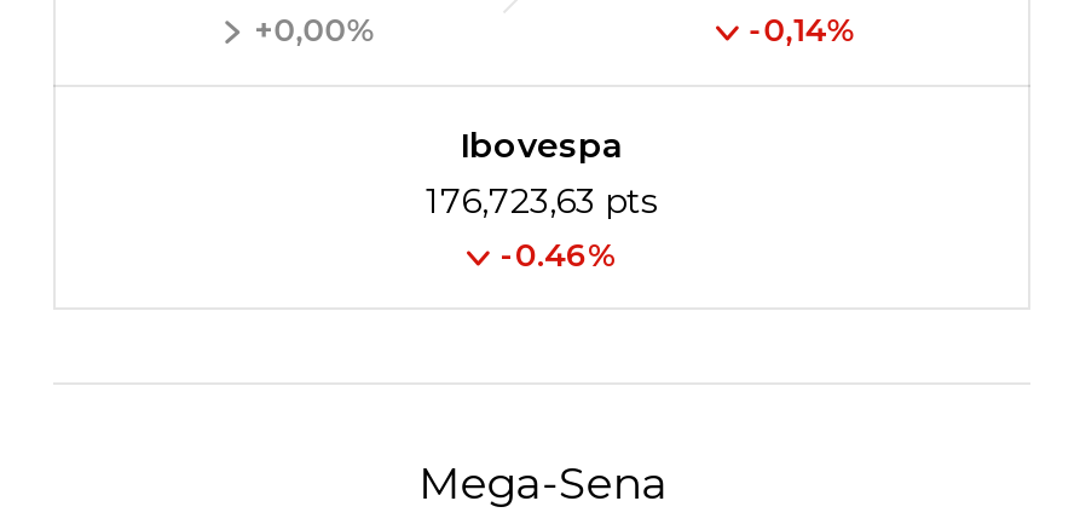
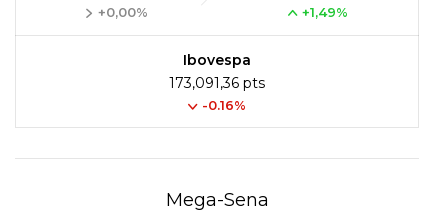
[749,9,856,48] -0,14% -> [302,4,348,20] +1,49%
[426,178,658,222] 176,723,63 pts -> [169,74,265,92] 173,091,36 pts
[501,234,617,273] -0.46% -> [202,97,246,113] -0.16%

